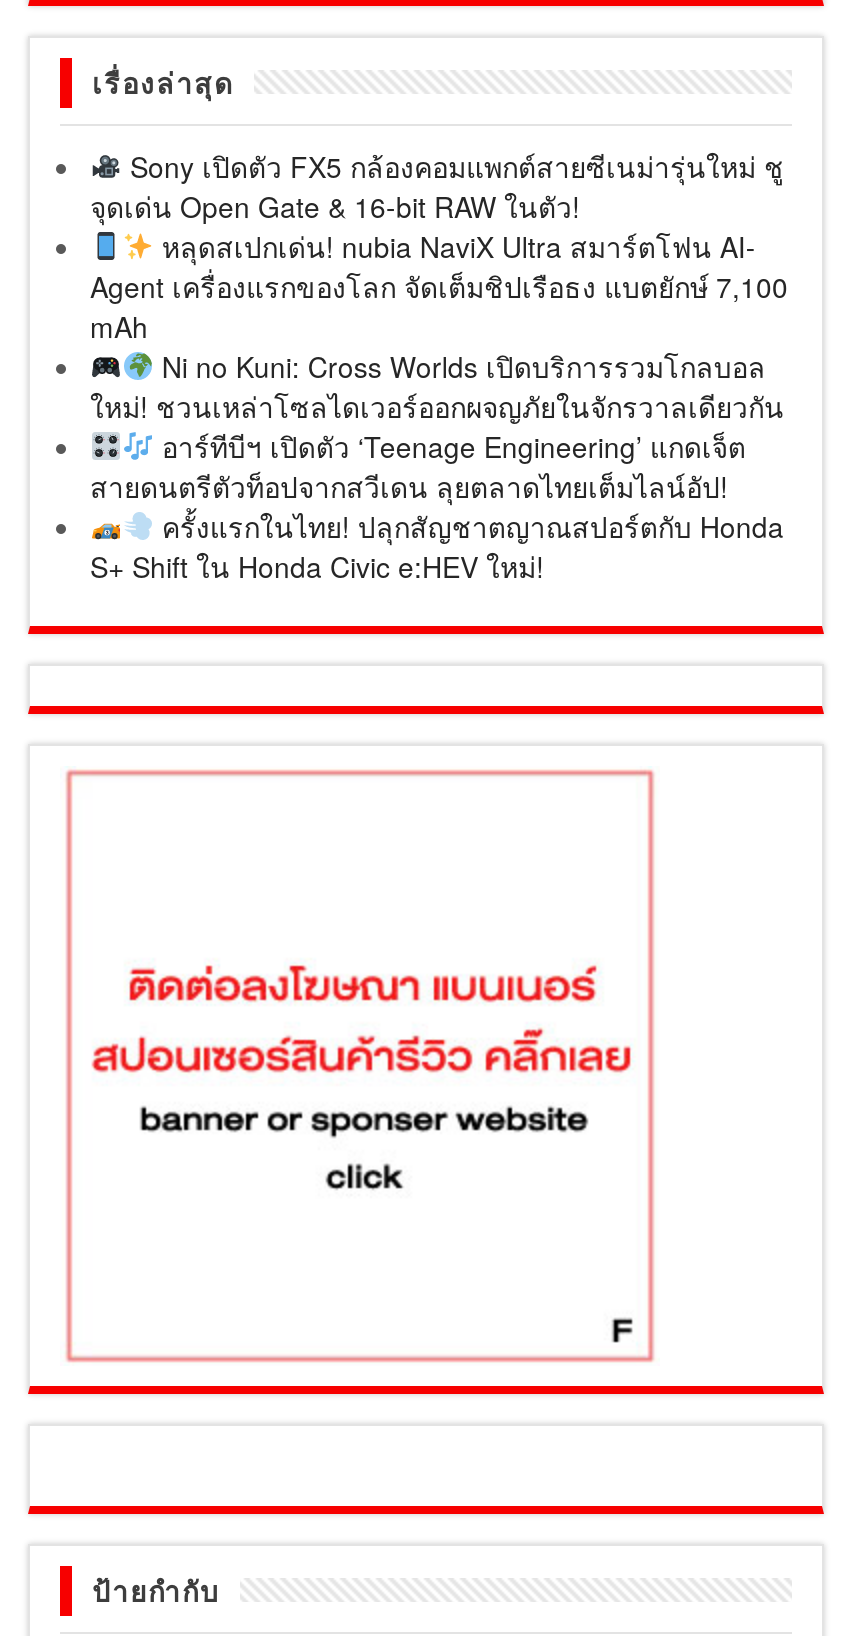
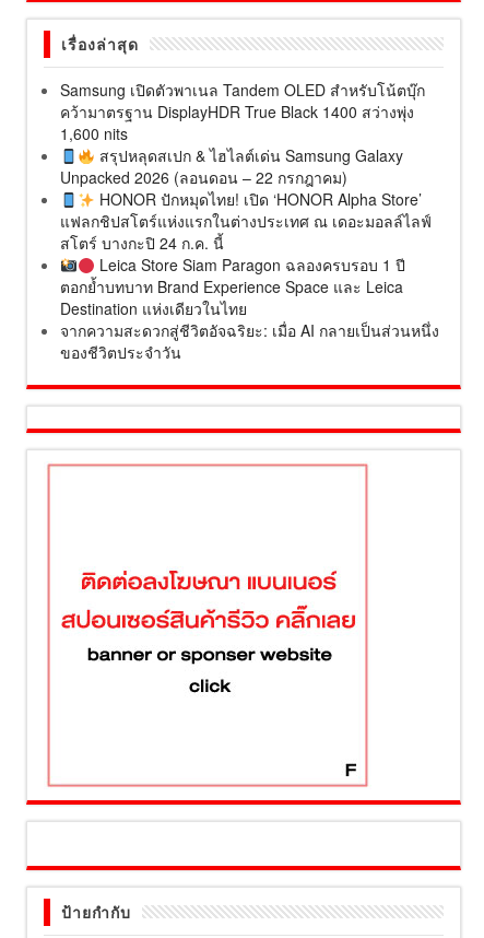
[90,145,788,585] Sony เปิดตัว FX5 กล้องคอมแพกต์สายซีเนม่ารุ่นใหม่ ชู | จุดเด่น Open Gate & 16-bit RAW ในตัว! | หลุดสเปกเด่น! nubia NaviX Ultra สมาร์ตโฟน AI- | Agent เครื่องแรกของโลก จัดเต็มชิปเรือธง แบตยักษ์ 7,100 | mAh | Ni no Kuni: Cross Worlds เปิดบริการรวมโกลบอล | ใหม่! ชวนเหล่าโซลไดเวอร์ออกผจญภัยในจักรวาลเดียวกัน | อาร์ทีบีฯ เปิดตัว ‘Teenage Engineering’ แกดเจ็ต | สายดนตรีตัวท็อปจากสวีเดน ลุยตลาดไทยเต็มไลน์อัป! | ครั้งแรกในไทย! ปลุกสัญชาตญาณสปอร์ตกับ Honda | S+ Shift ใน Honda Civic e:HEV ใหม่! -> [60,79,439,364] Samsung เปิดตัวพาเนล Tandem OLED สำหรับโน้ตบุ๊ก | คว้ามาตรฐาน DisplayHDR True Black 1400 สว่างพุ่ง | 1,600 nits | สรุปหลุดสเปก & ไฮไลต์เด่น Samsung Galaxy | Unpacked 2026 (ลอนดอน – 22 กรกฎาคม) | HONOR ปักหมุดไทย! เปิด ‘HONOR Alpha Store’ | แฟลกชิปสโตร์แห่งแรกในต่างประเทศ ณ เดอะมอลล์ไลฟ์ | สโตร์ บางกะปิ 24 ก.ค. นี้ | Leica Store Siam Paragon ฉลองครบรอบ 1 ปี | ตอกย้ำบทบาท Brand Experience Space และ Leica | Destination แห่งเดียวในไทย | จากความสะดวกสู่ชีวิตอัจฉริยะ: เมื่อ AI กลายเป็นส่วนหนึ่ง | ของชีวิตประจำวัน

